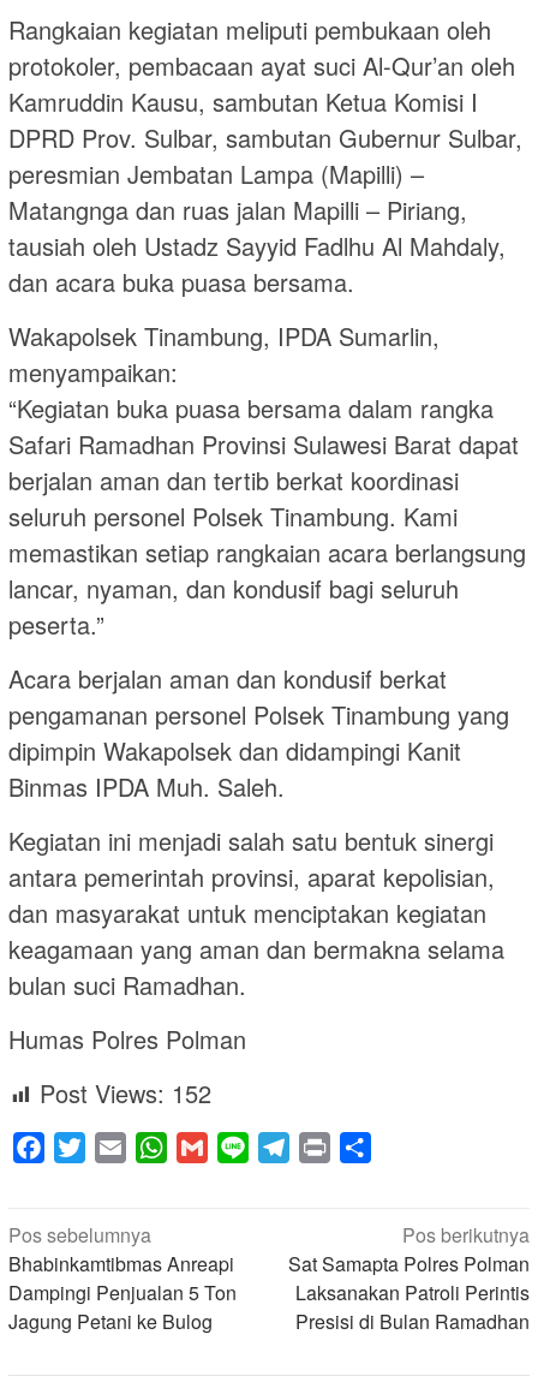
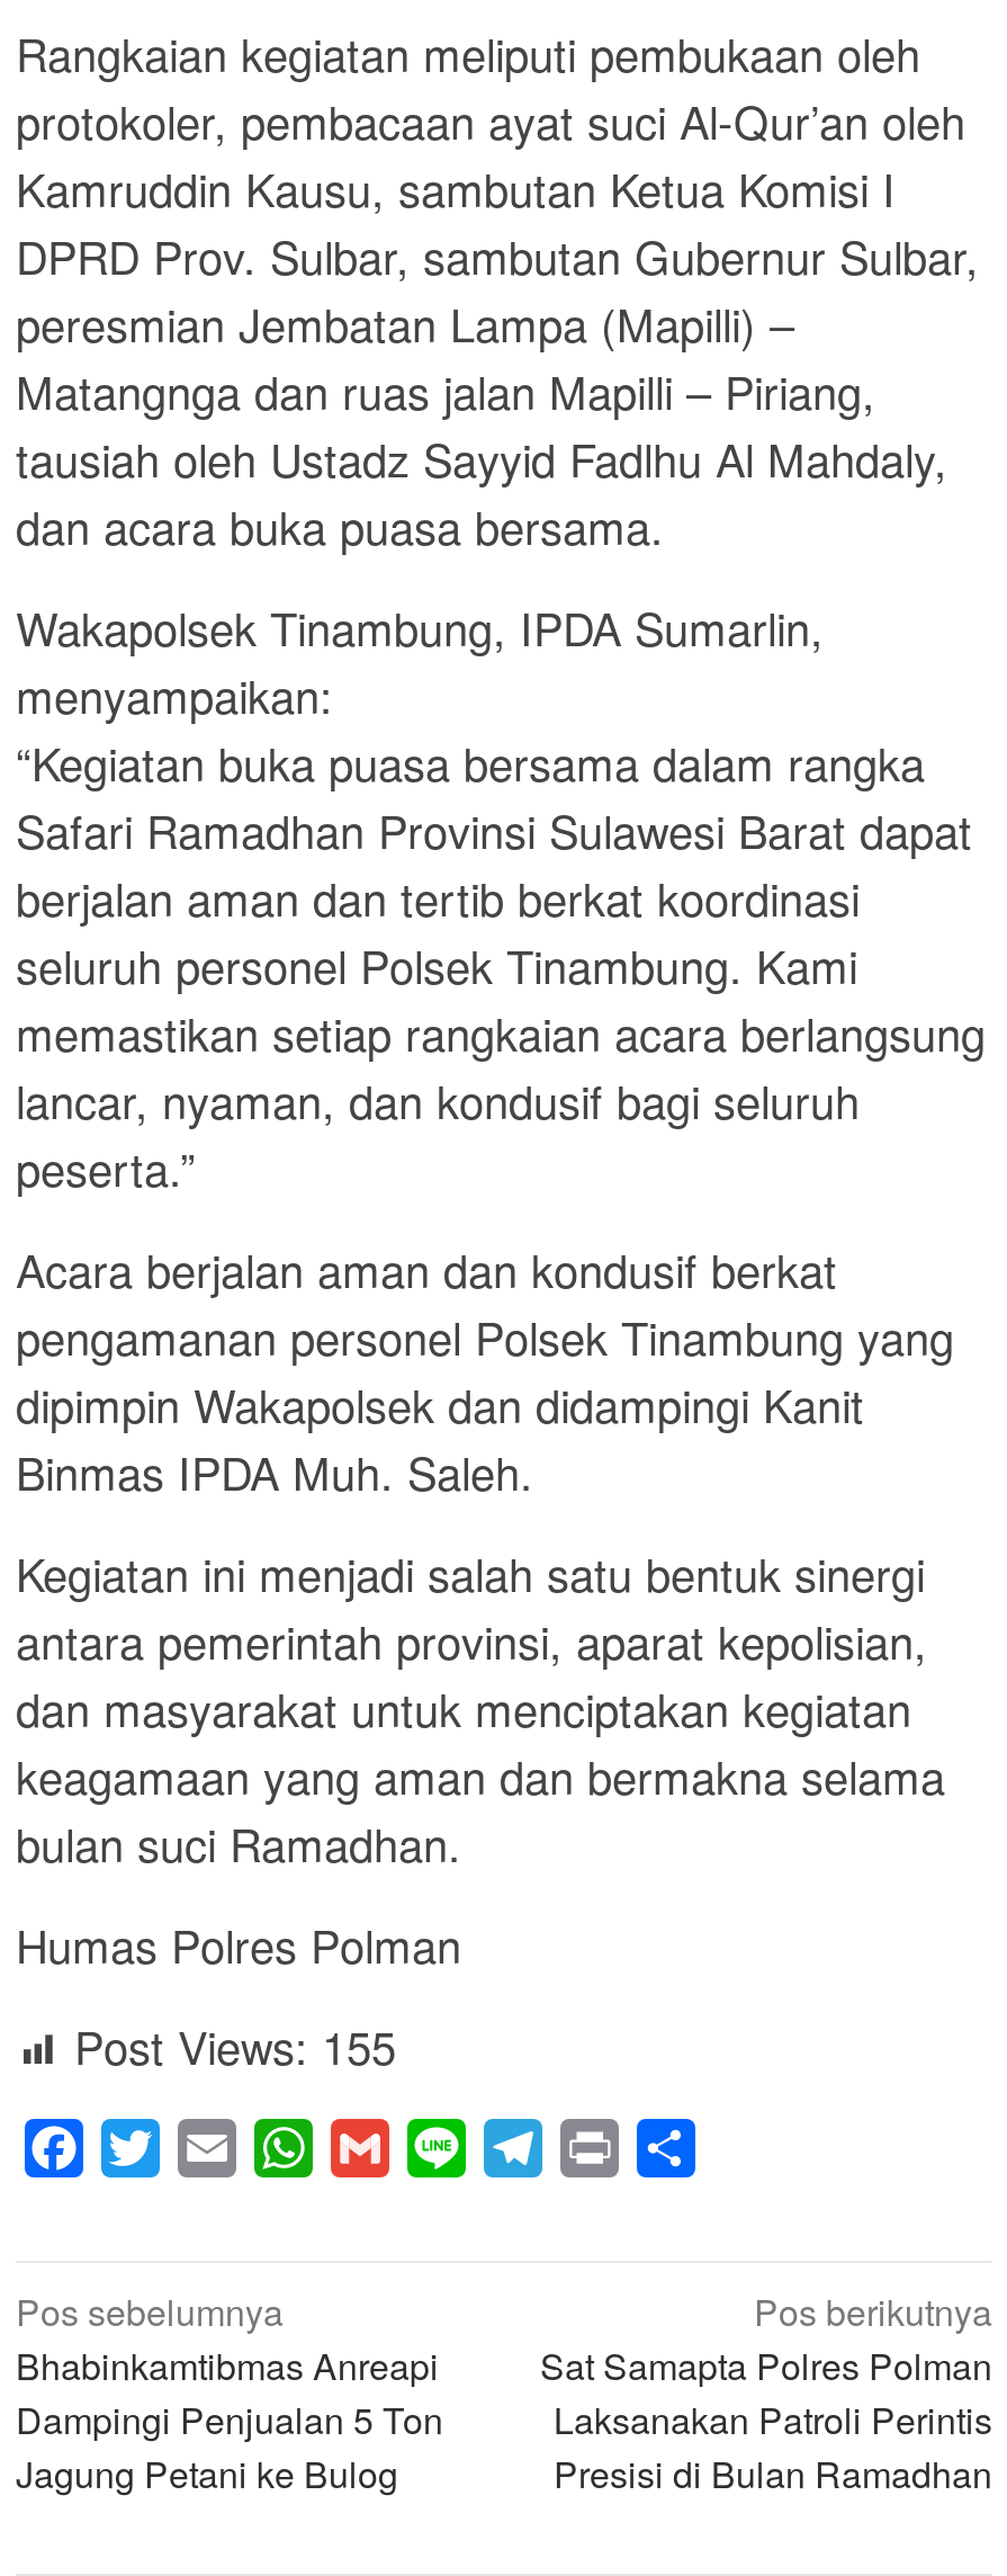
[40,1075,211,1110] Post Views: 152 -> [74,2013,396,2078] Post Views: 155

